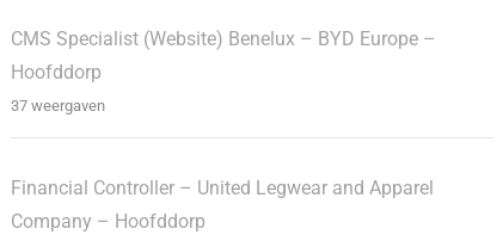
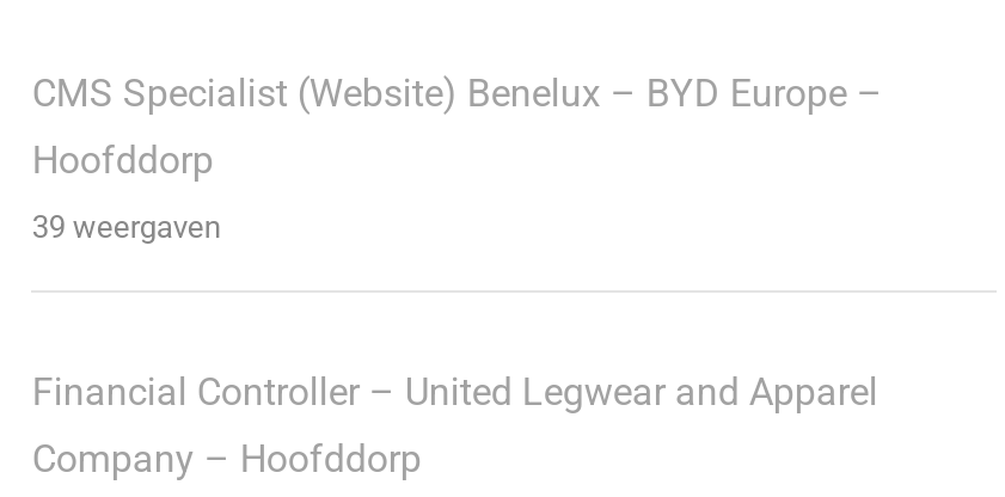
[11,96,106,114] 37 weergaven -> [32,210,221,246] 39 weergaven

